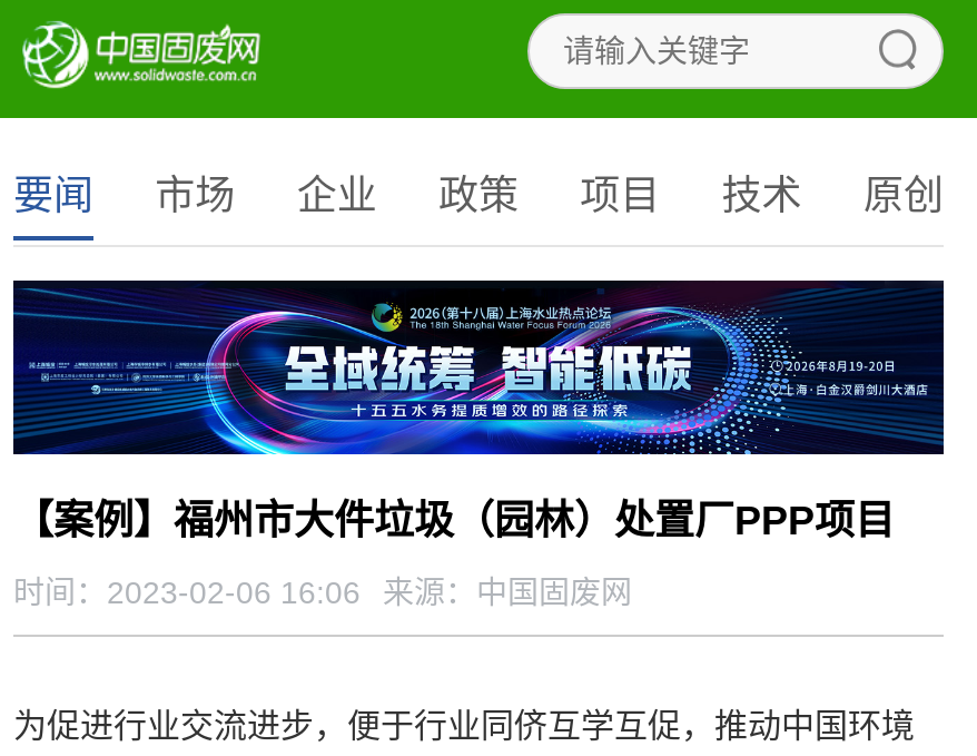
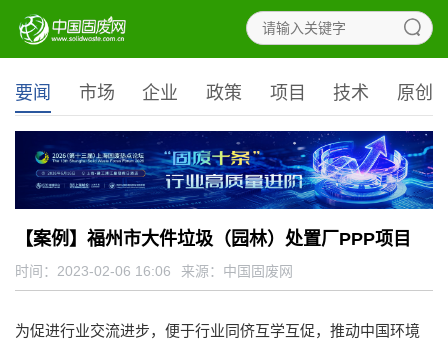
[13,281,946,456] [image] -> [17,131,434,210] [image]

